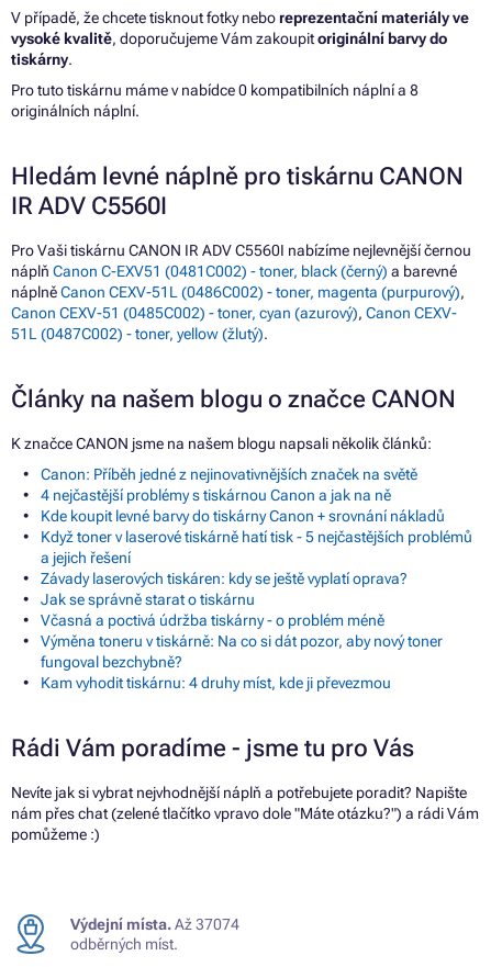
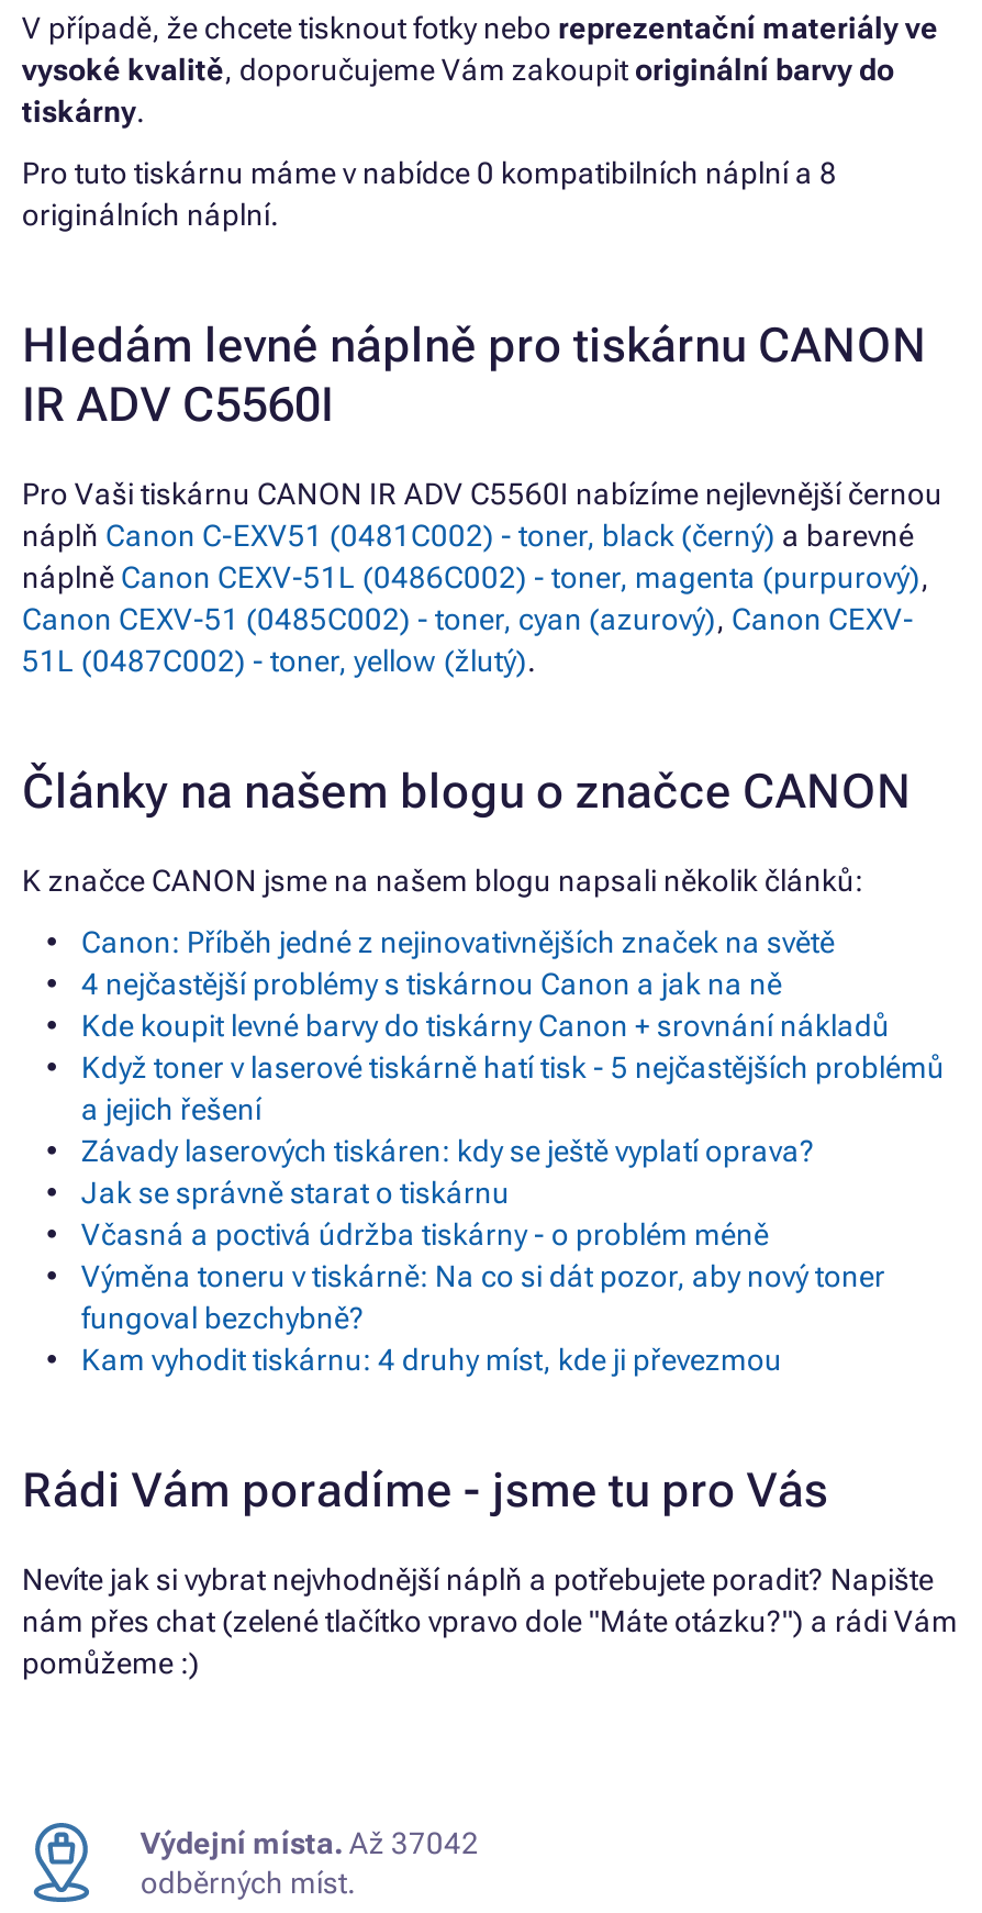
[70,915,239,933] Výdejní místa. Až 37074 -> [141,1826,479,1861] Výdejní místa. Až 37042

